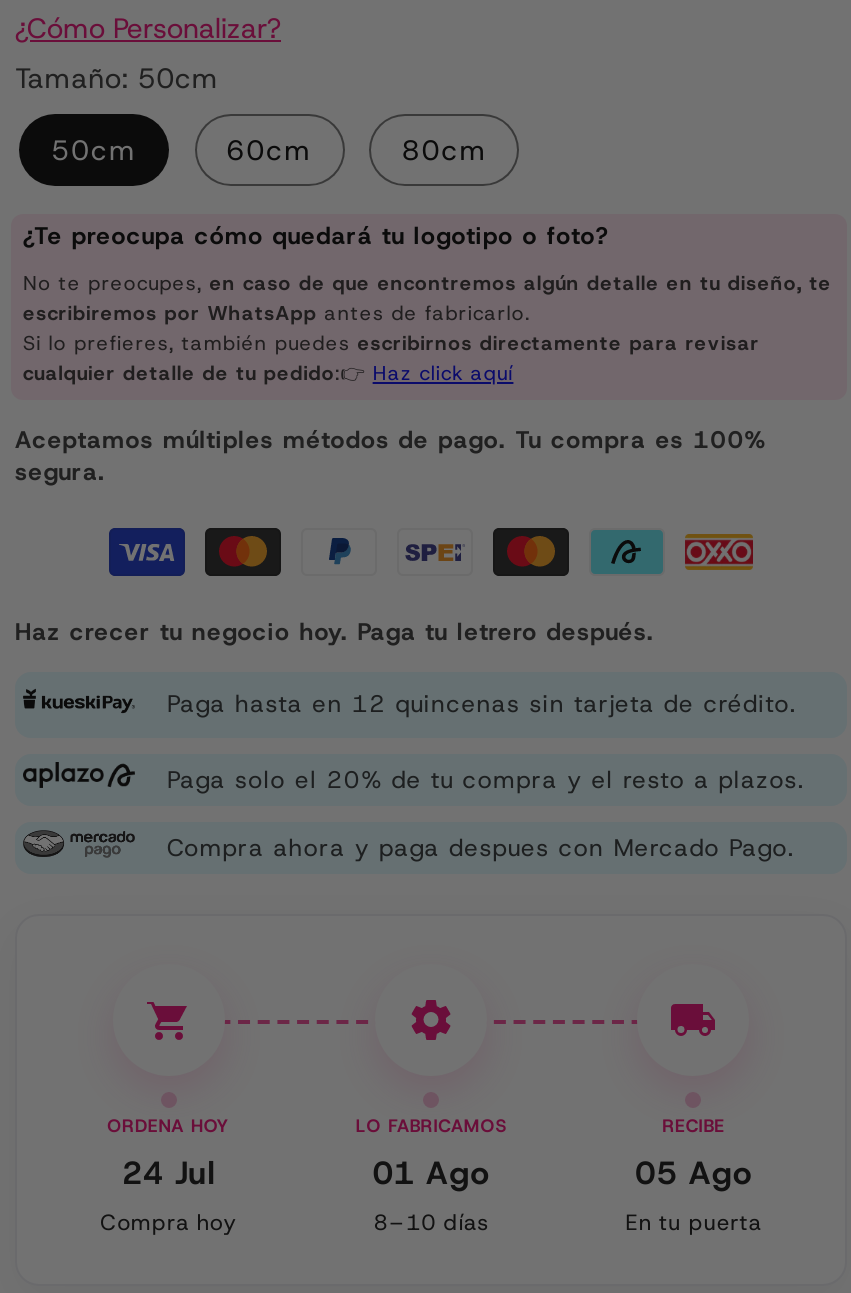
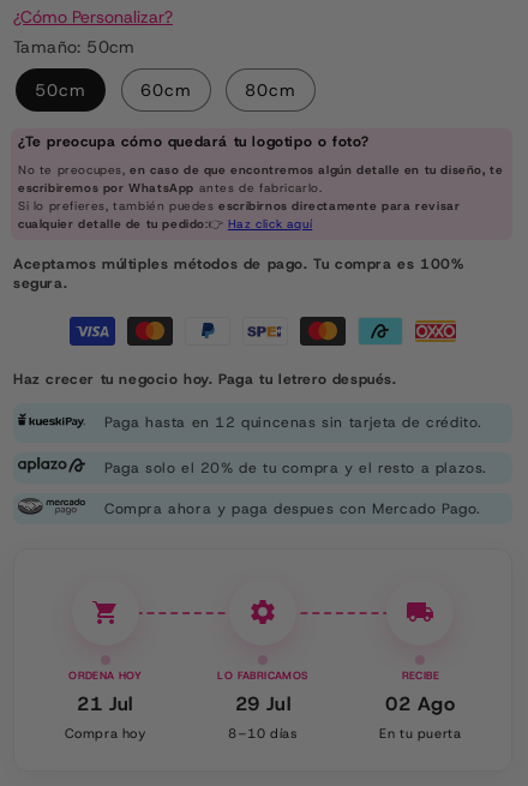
[122,1153,215,1195] 24 Jul -> [77,692,133,717] 21 Jul
[372,1153,490,1195] 01 Ago -> [235,692,291,717] 29 Jul
[635,1153,752,1195] 05 Ago -> [385,692,456,717] 02 Ago

